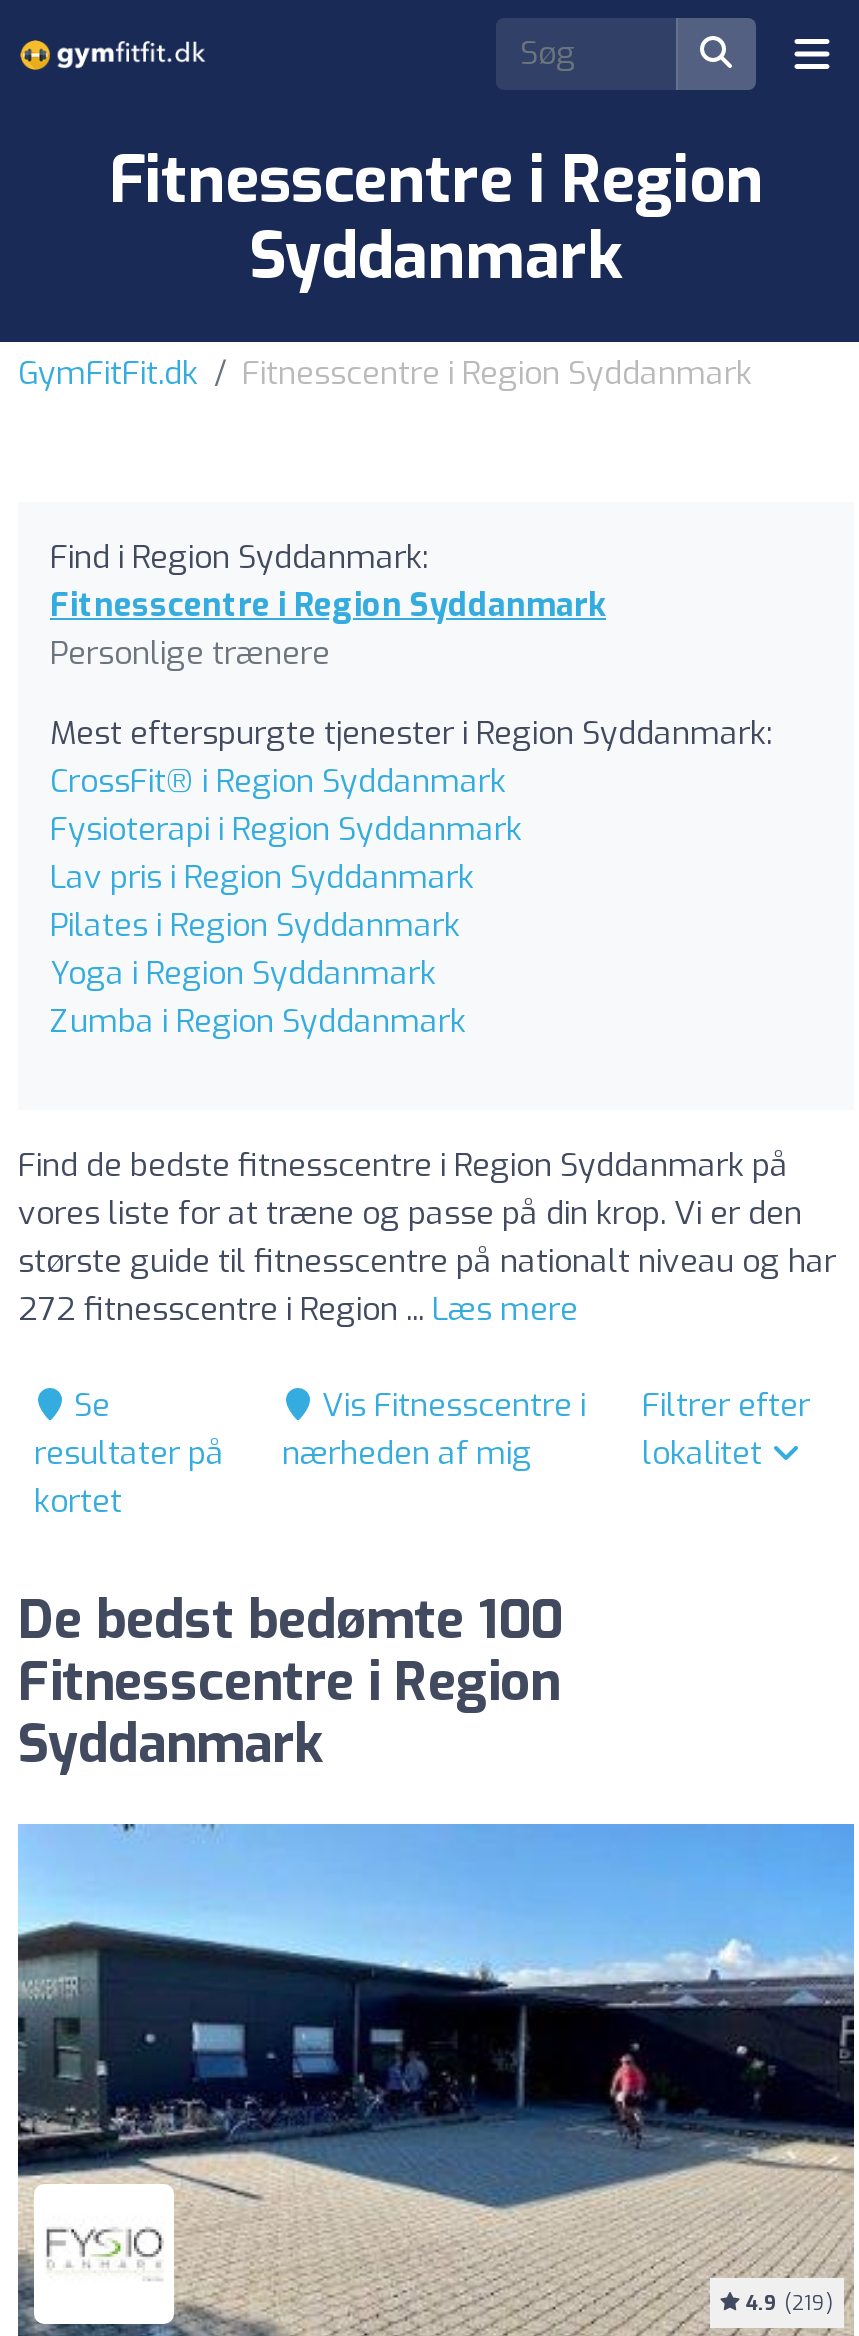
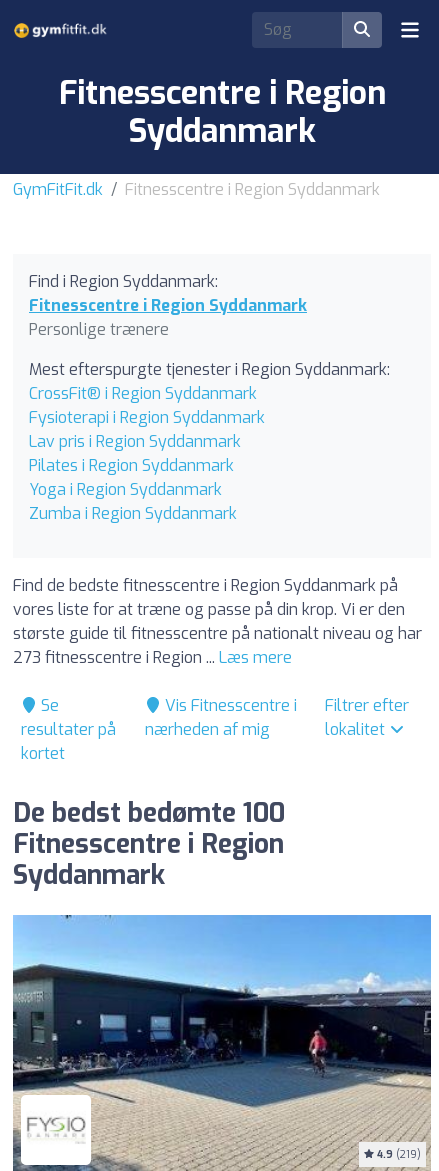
[18,1288,578,1330] 272 fitnesscentre i Region ... Læs mere -> [13,647,292,668] 273 fitnesscentre i Region ... Læs mere

